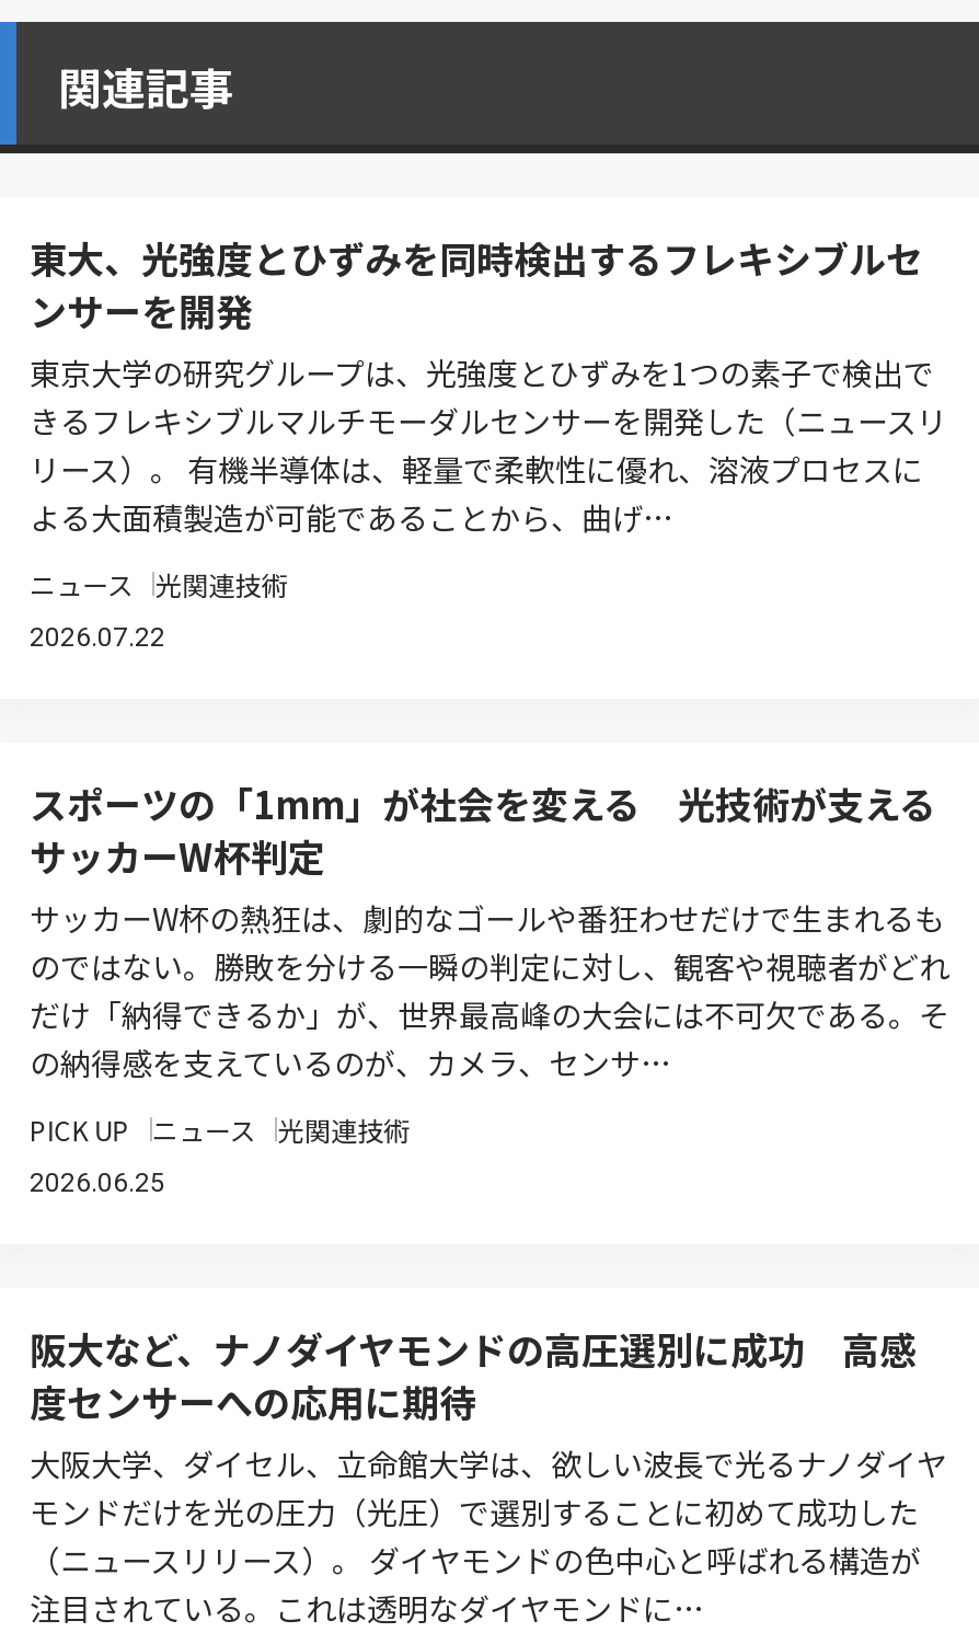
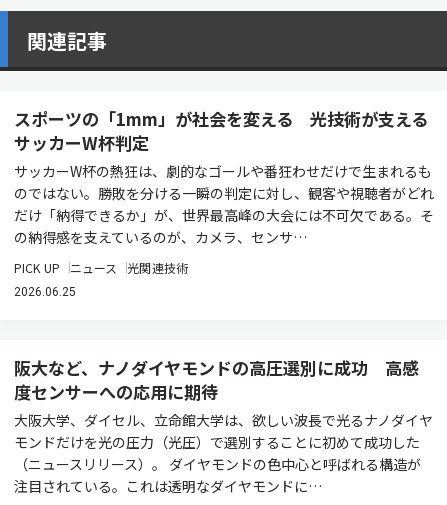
[30,230,947,653] 東大、光強度とひずみを同時検出するフレキシブルセ | ンサーを開発 | 東京大学の研究グループは、光強度とひずみを1つの素子で検出で | きるフレキシブルマルチモーダルセンサーを開発した（ニュースリ | リース）。 有機半導体は、軽量で柔軟性に優れ、溶液プロセスに | よる大面積製造が可能であることから、曲げ… | ニュース 光関連技術 | 2026.07.22 -> none

